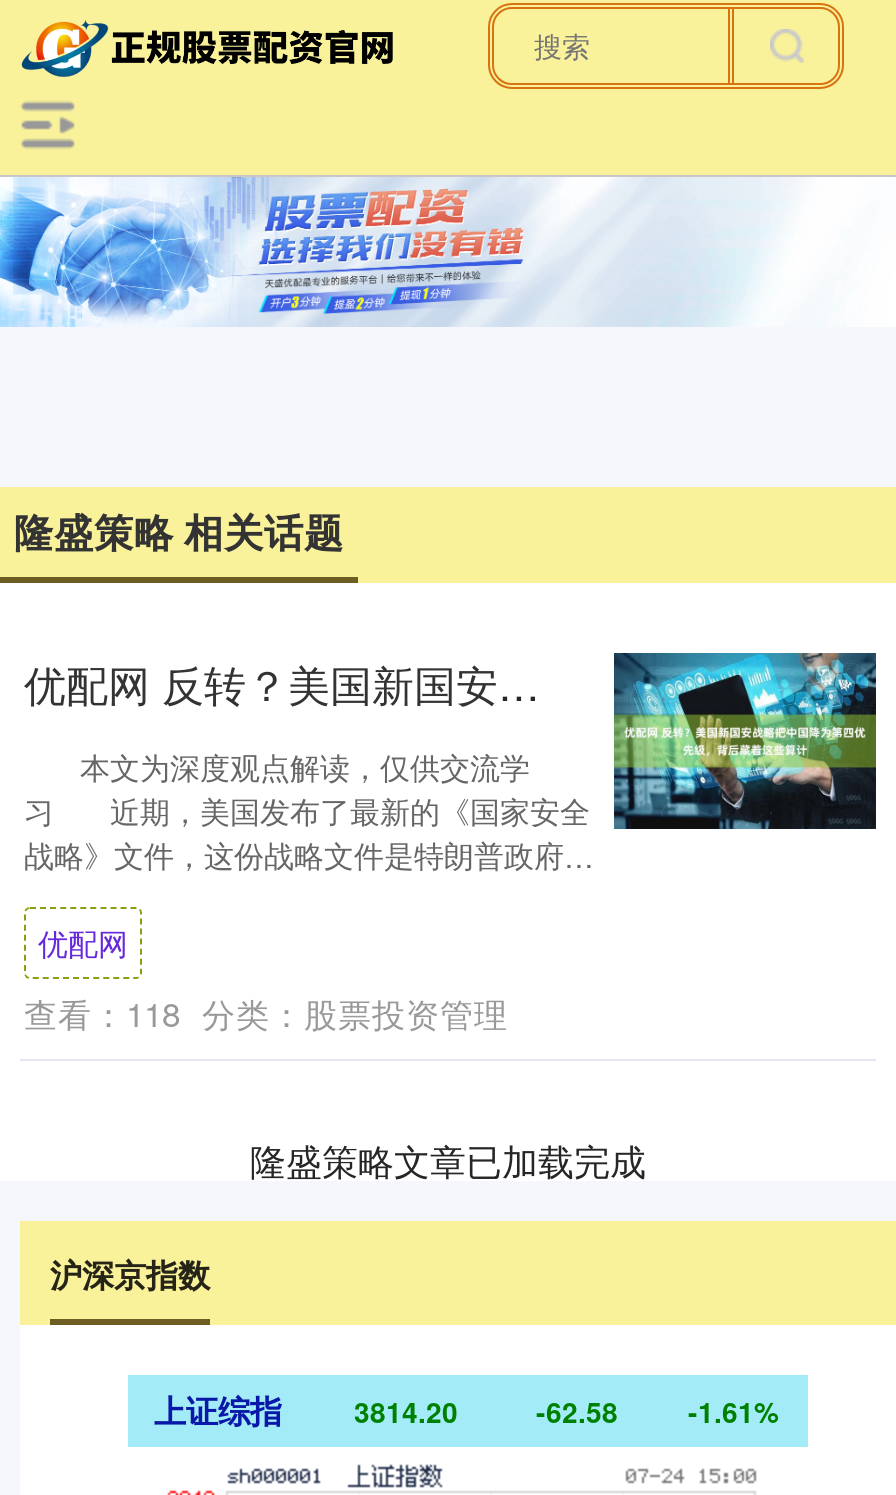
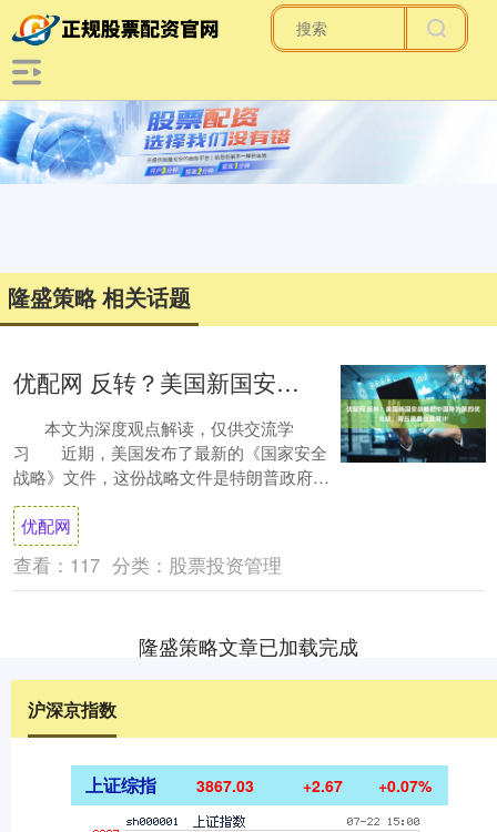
[24,990,508,1038] 查看：118 分类：股票投资管理 -> [13,552,282,578] 查看：117 分类：股票投资管理
[354,1392,458,1432] 3814.20 -> [196,775,254,797] 3867.03
[536,1392,618,1432] -62.58 -> [303,775,343,797] +2.67
[688,1392,778,1432] -1.61% -> [378,775,432,797] +0.07%

